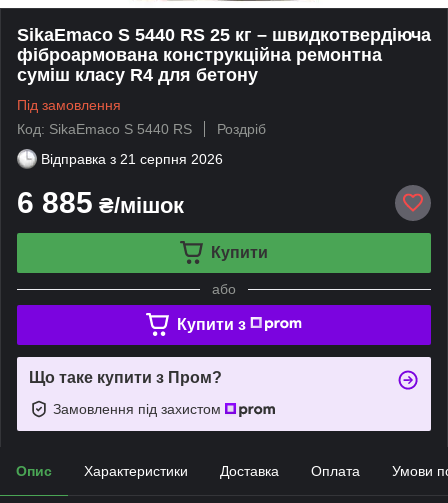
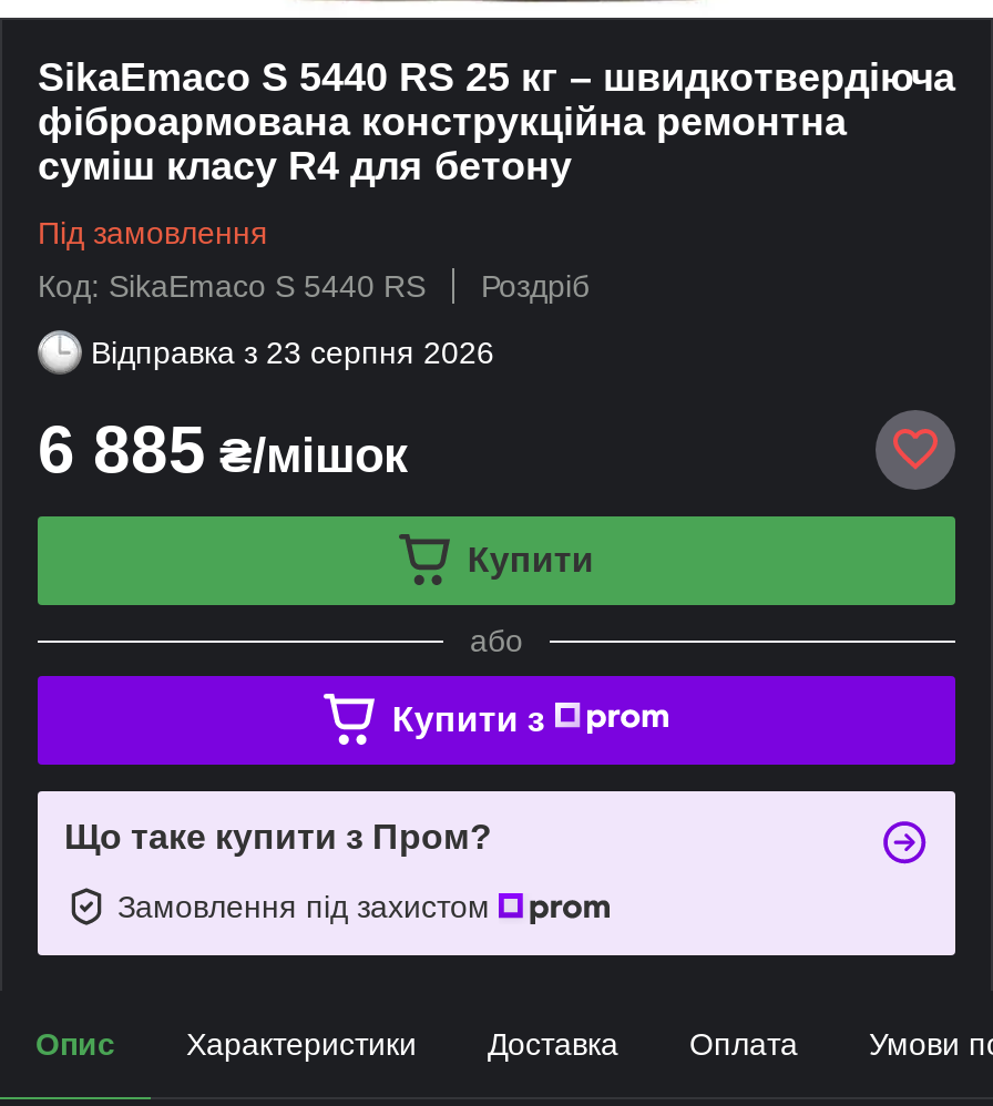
[41,151,223,167] Відправка з 21 серпня 2026 -> [91,334,494,370] Відправка з 23 серпня 2026

